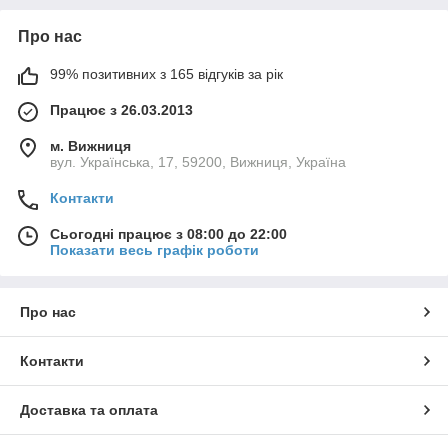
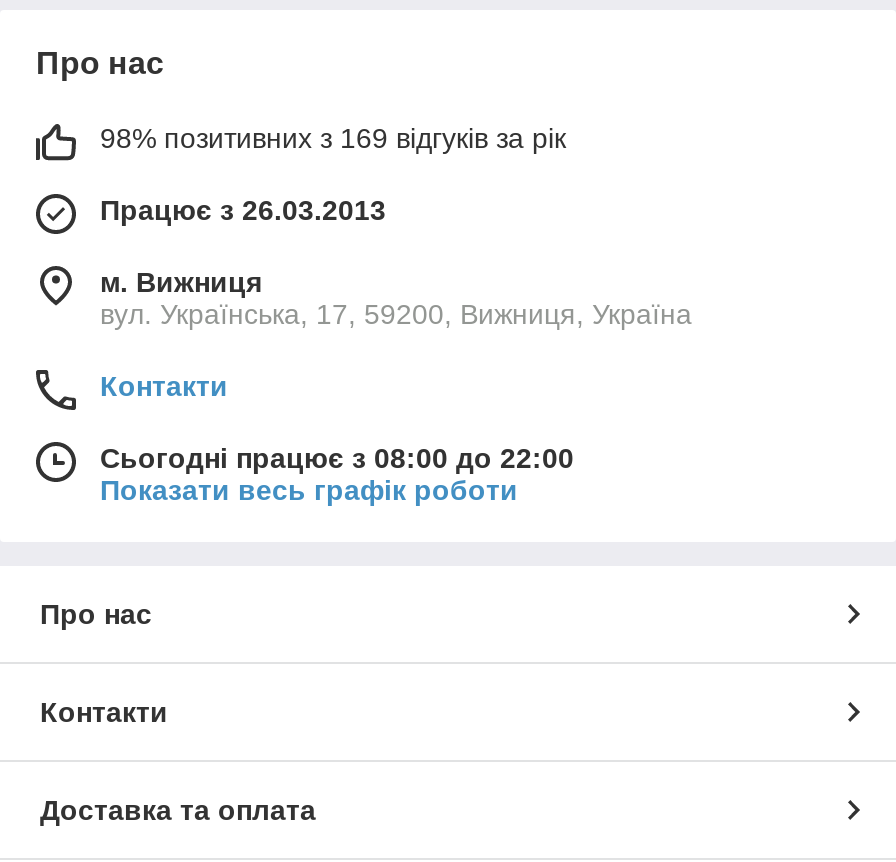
[50,66,283,82] 99% позитивних з 165 відгуків за рік -> [100,122,566,154] 98% позитивних з 169 відгуків за рік

